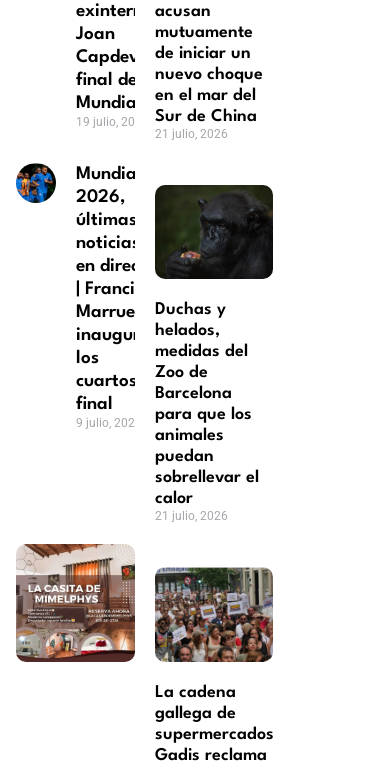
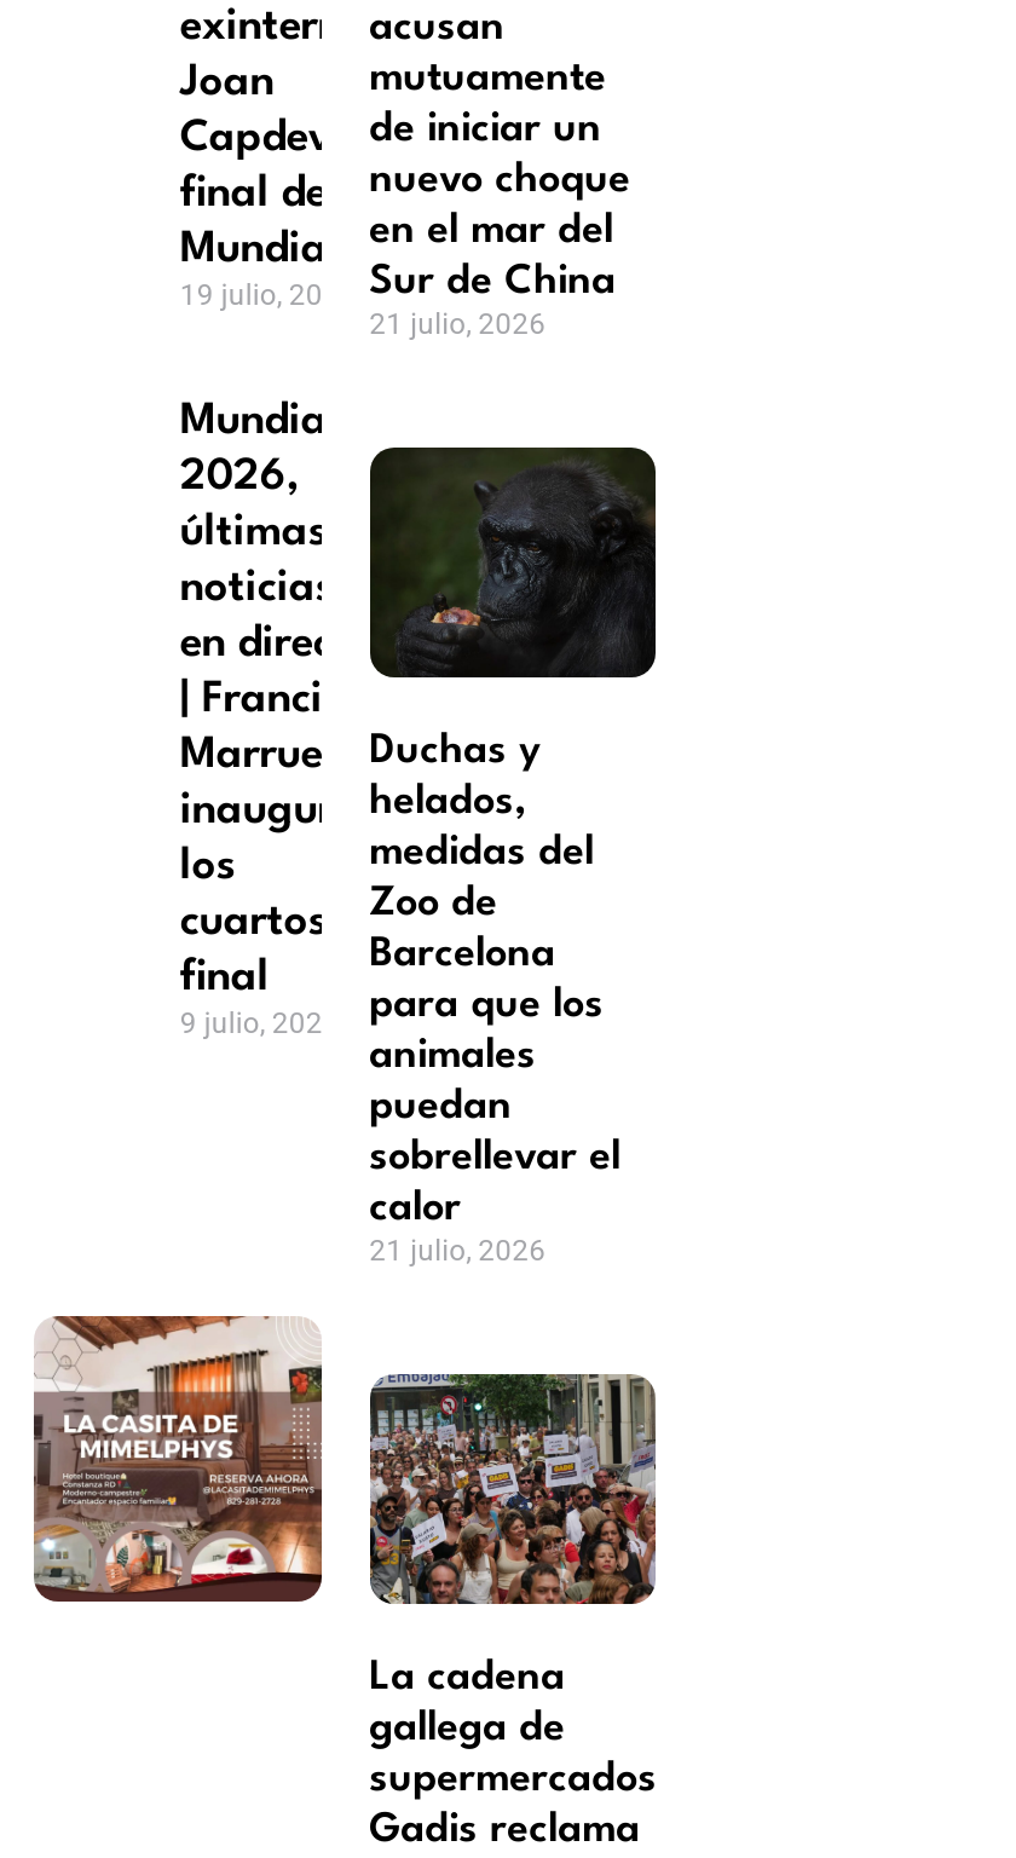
[15,162,57,204] [image] -> none

